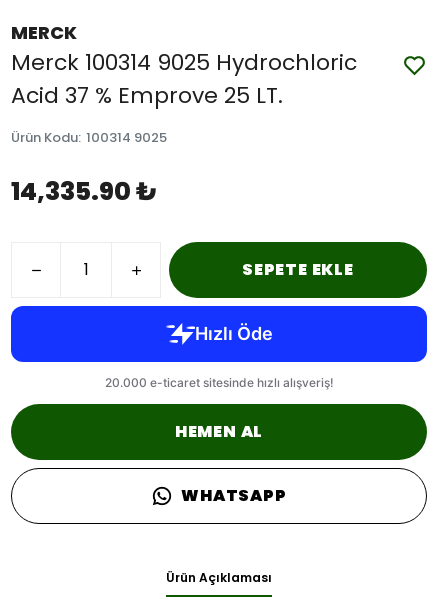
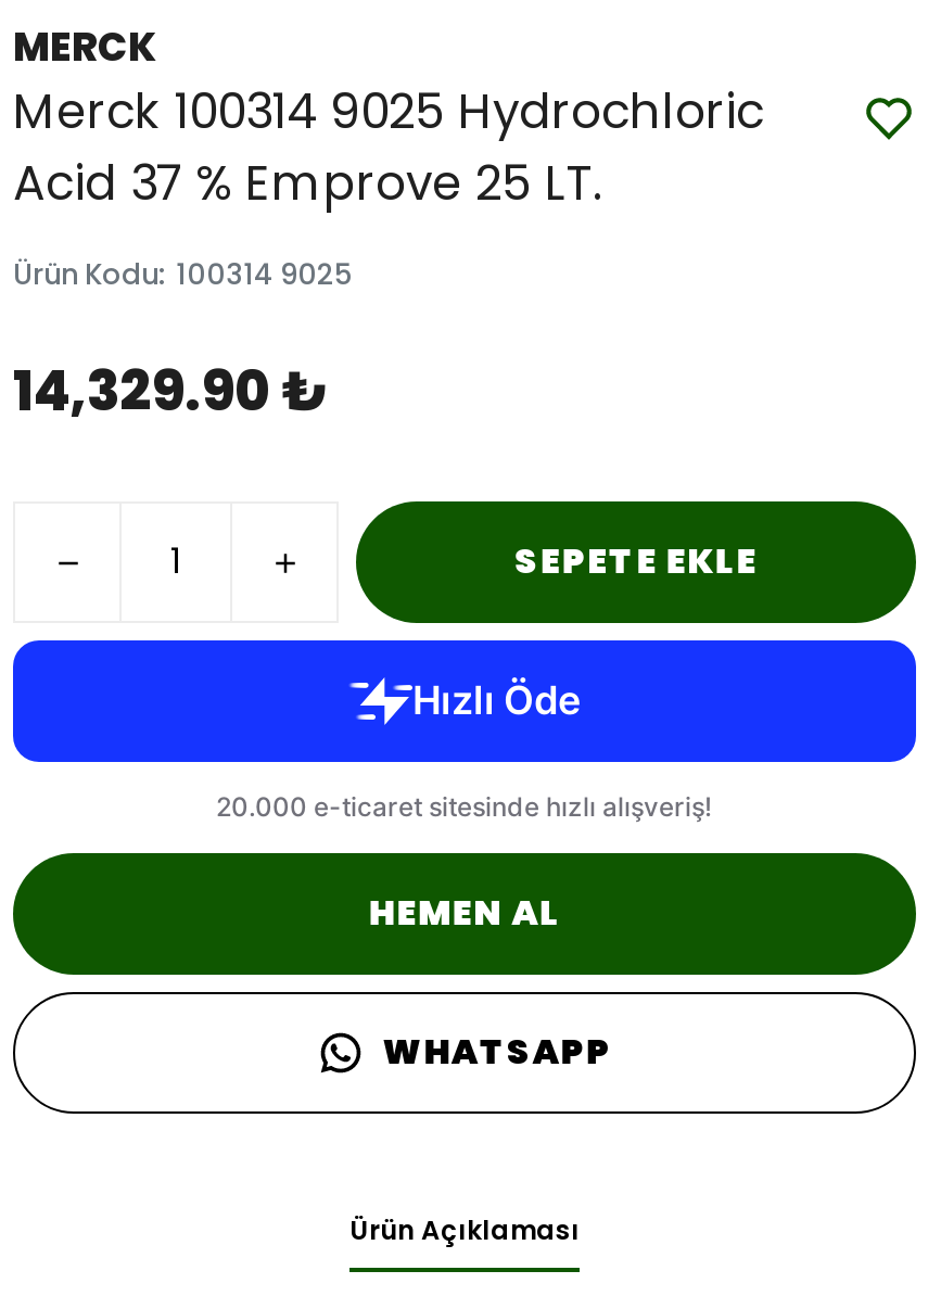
[11,174,157,209] 14,335.90 ₺ -> [13,354,328,430] 14,329.90 ₺

